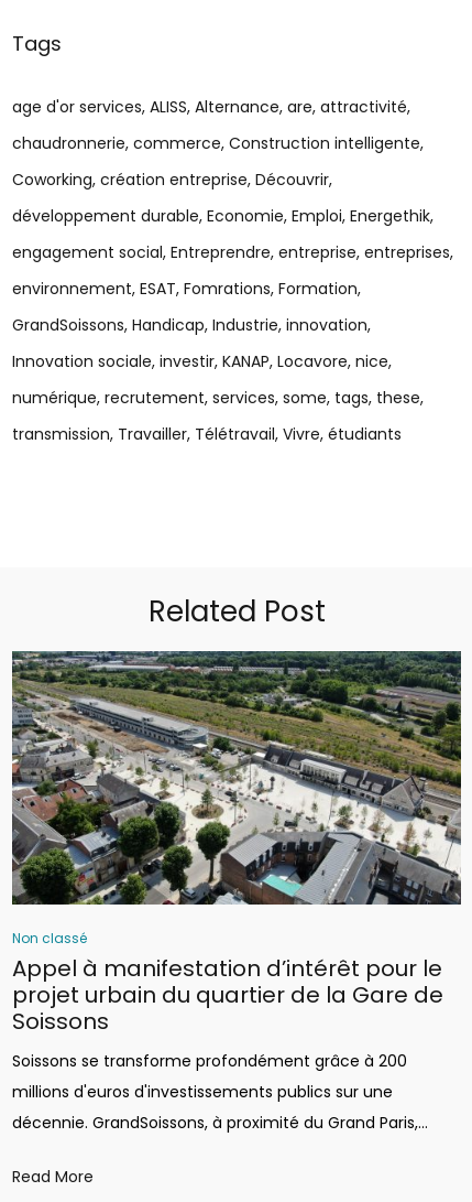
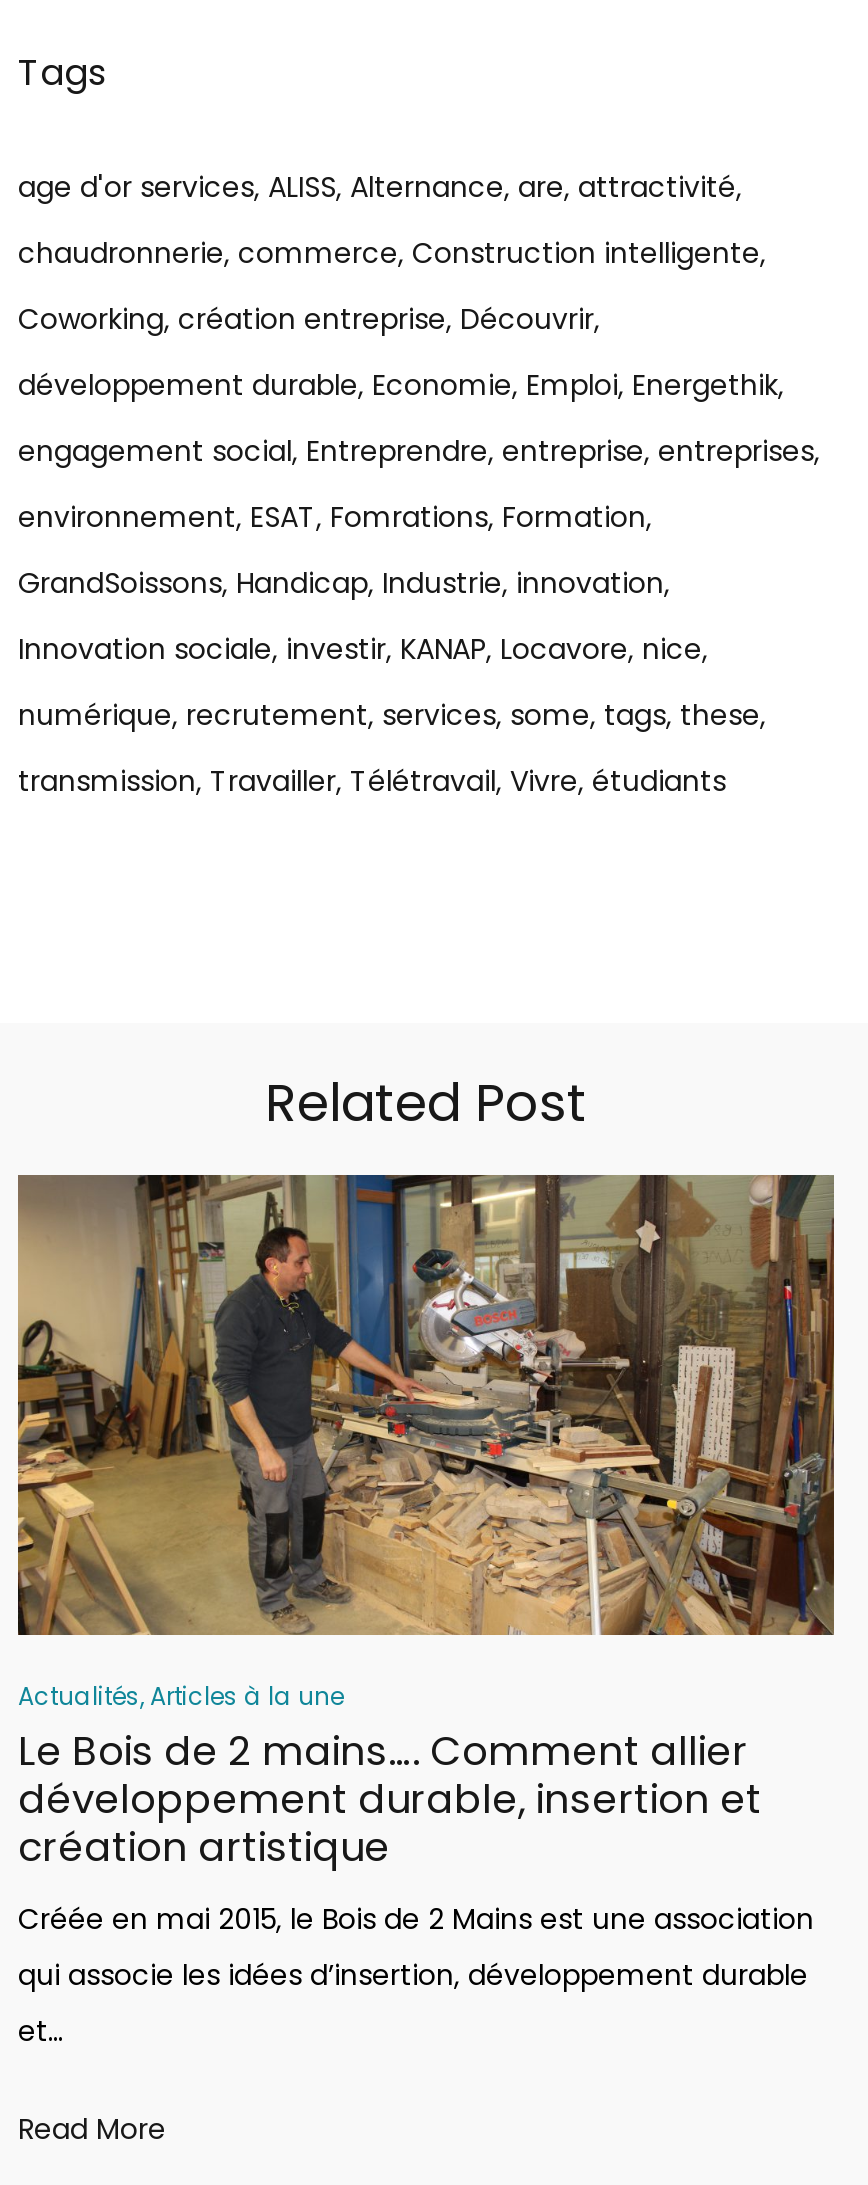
[11,650,462,1133] [image] | Non classé | Appel à manifestation d’intérêt pour le | projet urbain du quartier de la Gare de | Soissons | Soissons se transforme profondément grâce à 200 | millions d'euros d'investissements publics sur une | décennie. GrandSoissons, à proximité du Grand Paris,… -> [16,1173,836,2051] [image] | Actualités, Articles à la une | Le Bois de 2 mains…. Comment allier | développement durable, insertion et | création artistique | Créée en mai 2015, le Bois de 2 Mains est une association | qui associe les idées d’insertion, développement durable | et…

